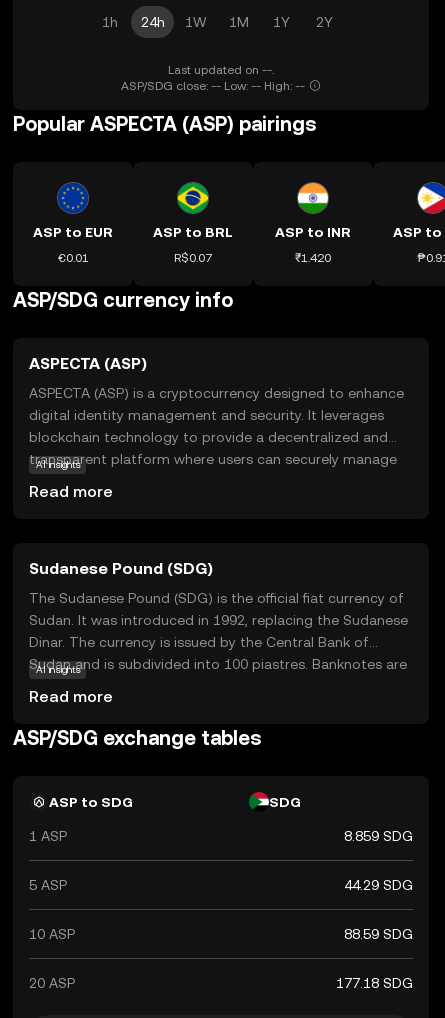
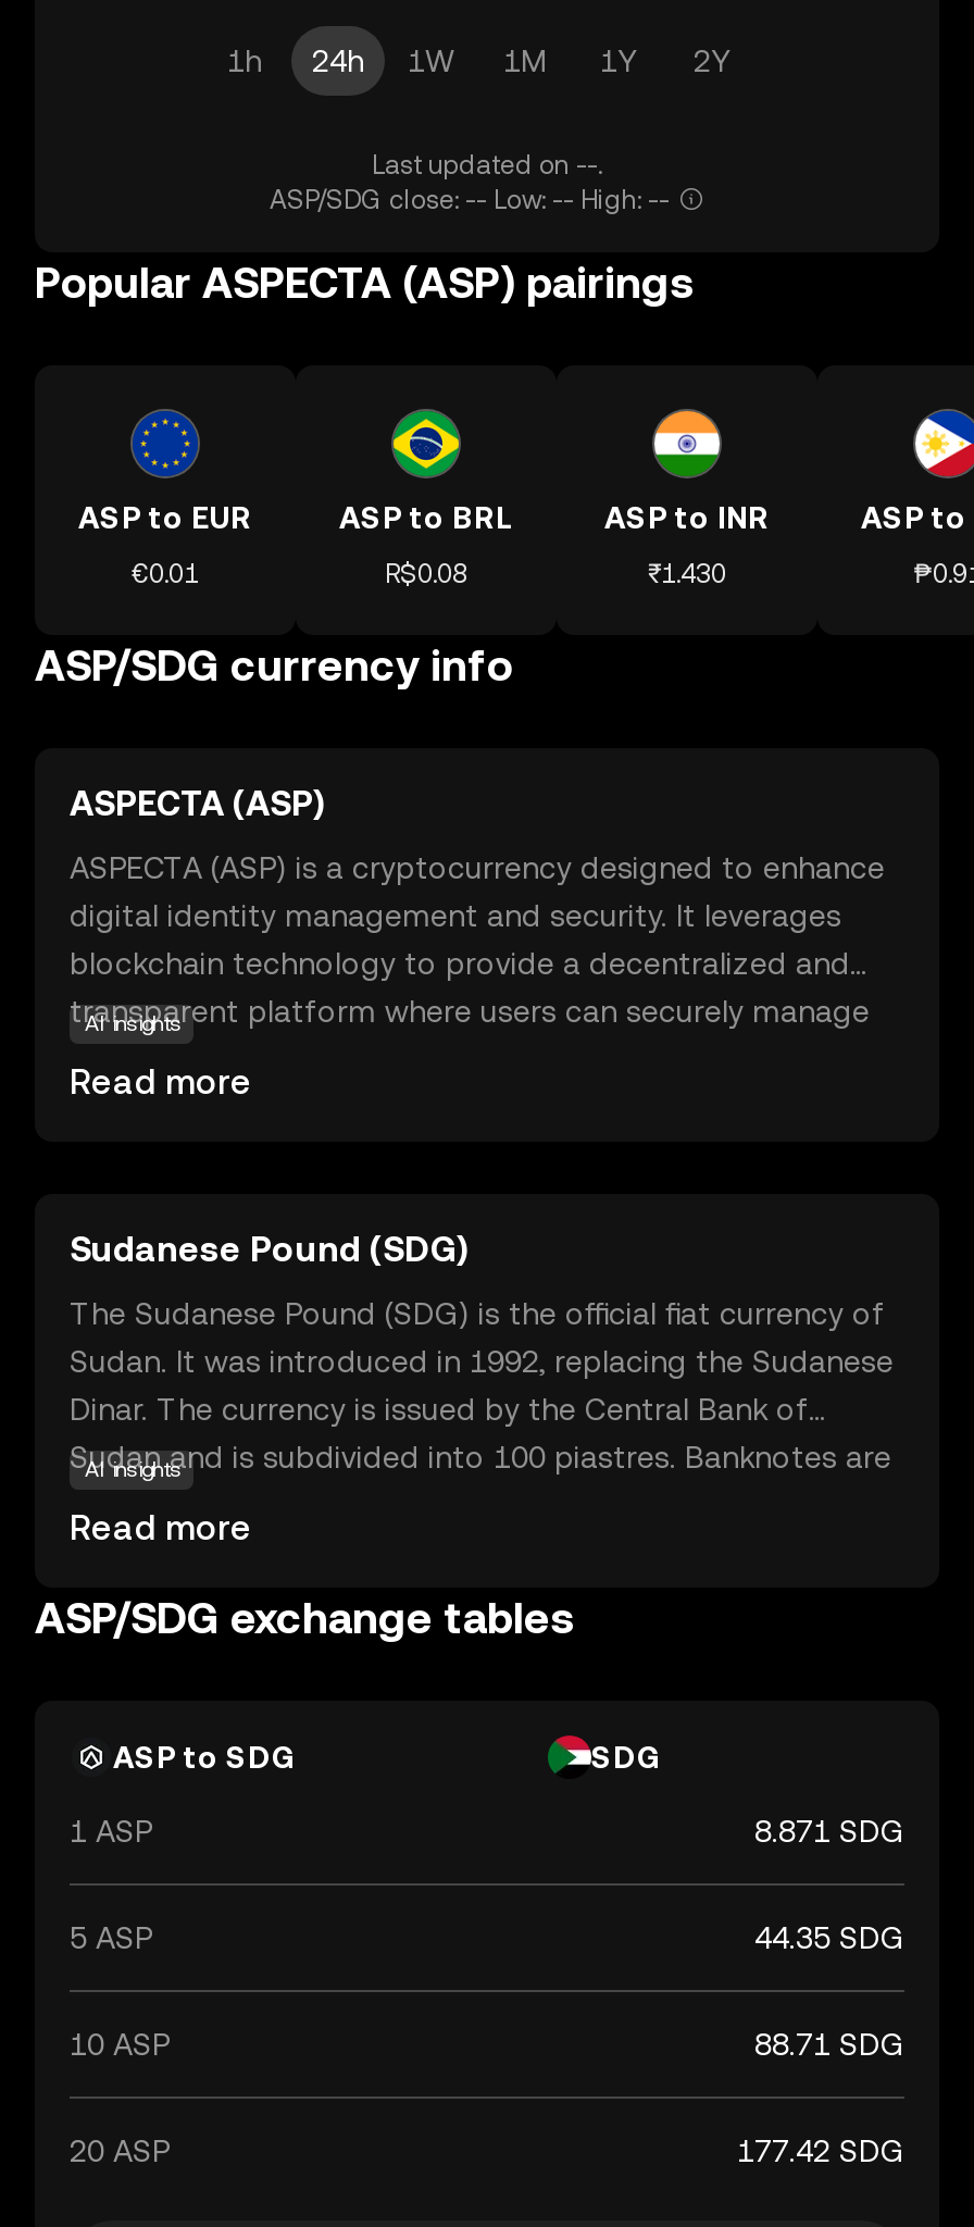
[174,251,212,265] R$0.07 -> [385,559,467,589] R$0.08
[295,251,331,265] ₹1.420 -> [648,559,726,589] ₹1.430
[344,828,413,844] 8.859 SDG -> [754,1814,904,1849] 8.871 SDG
[344,877,413,893] 44.29 SDG -> [754,1920,904,1955] 44.35 SDG
[344,926,413,942] 88.59 SDG -> [754,2027,904,2062] 88.71 SDG
[336,975,413,991] 177.18 SDG -> [737,2133,904,2168] 177.42 SDG

